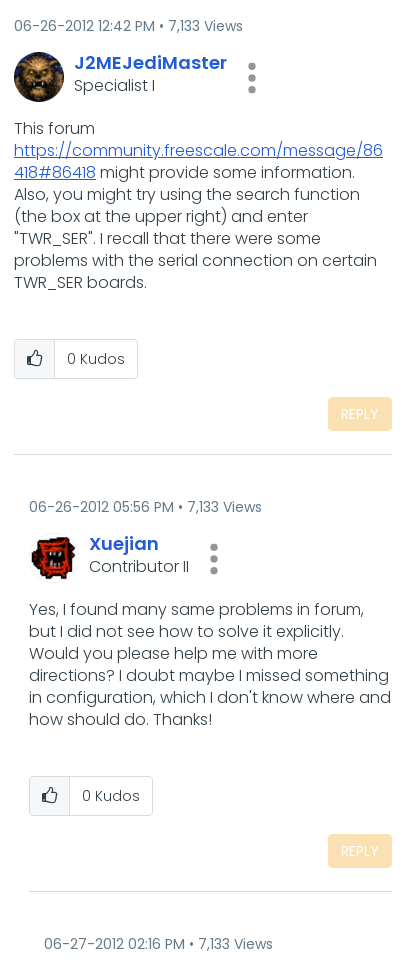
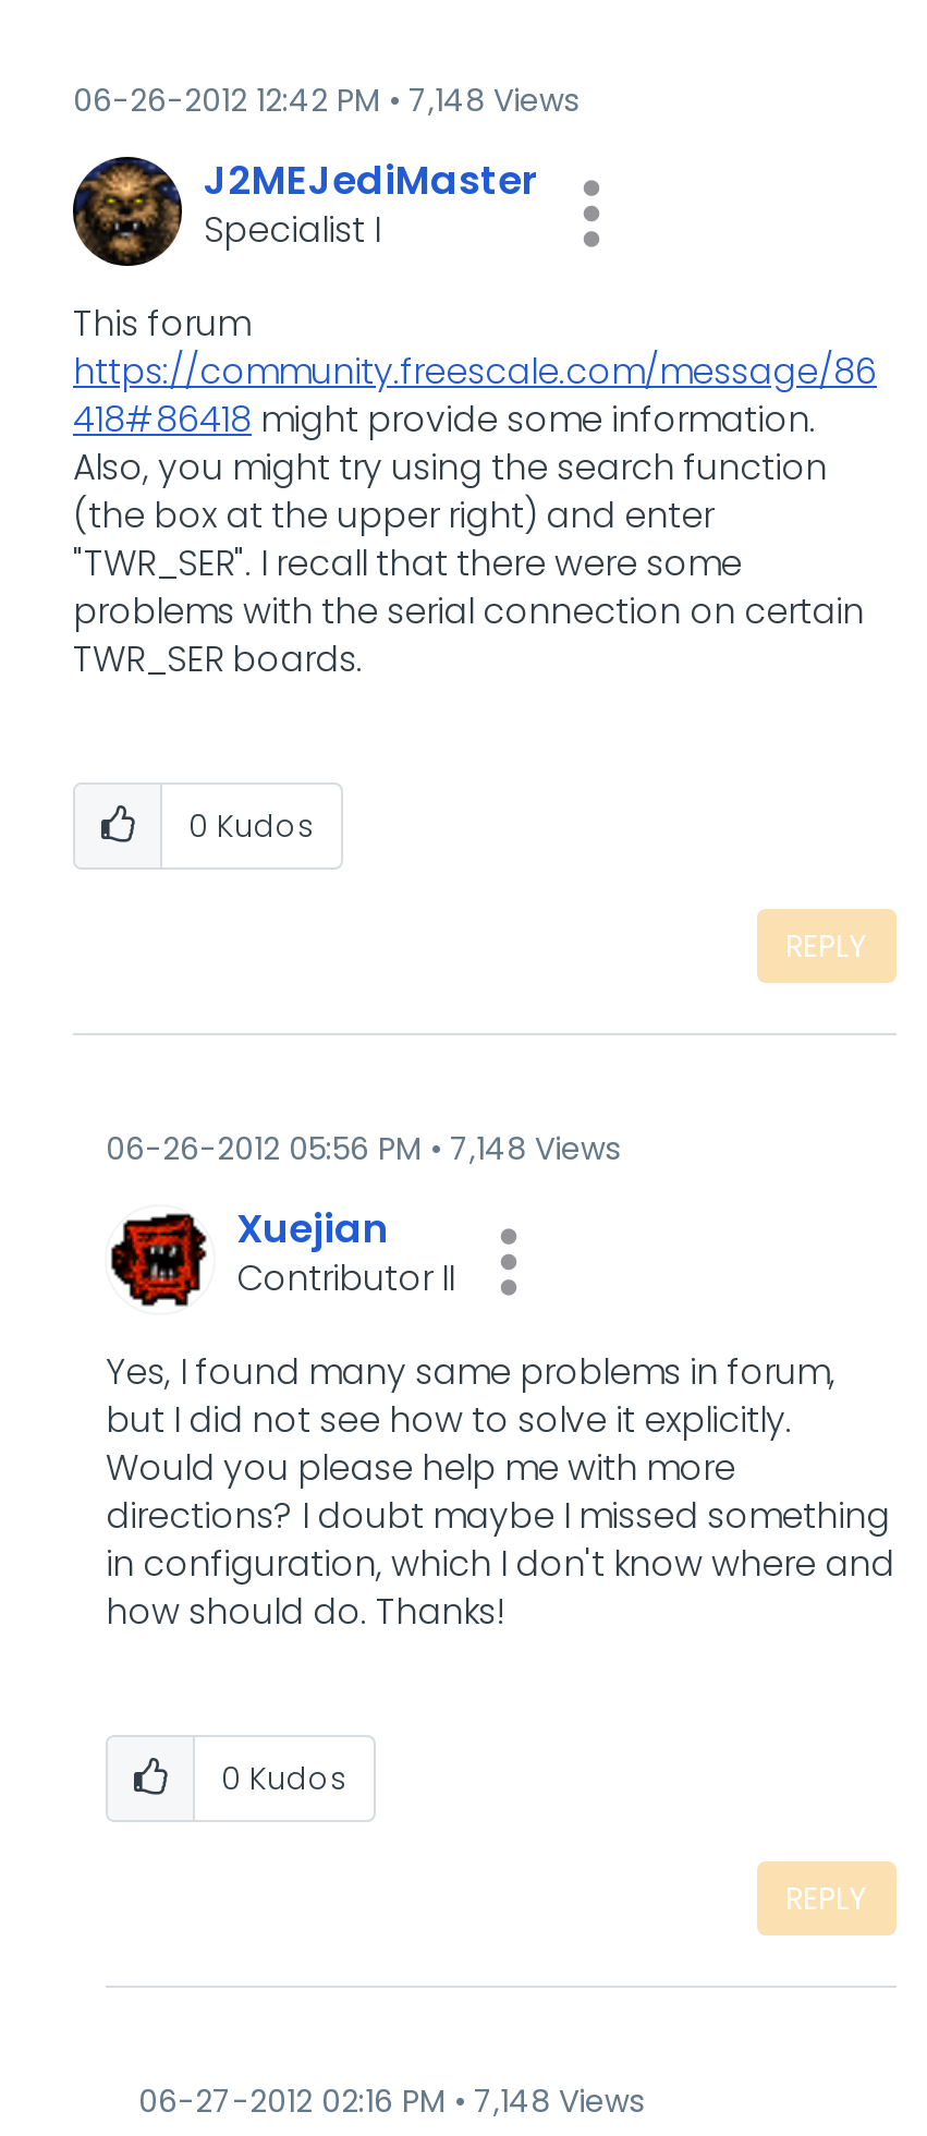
[14,16,243,36] 06-26-2012 12:42 PM 7,133 Views -> [73,78,578,122] 06-26-2012 12:42 PM 7,148 Views
[29,497,262,517] 06-26-2012 05:56 PM 7,133 Views -> [106,1127,620,1170] 06-26-2012 05:56 PM 7,148 Views
[44,934,273,954] 06-27-2012 02:16 PM 7,133 Views -> [138,2079,644,2123] 06-27-2012 02:16 PM 7,148 Views

